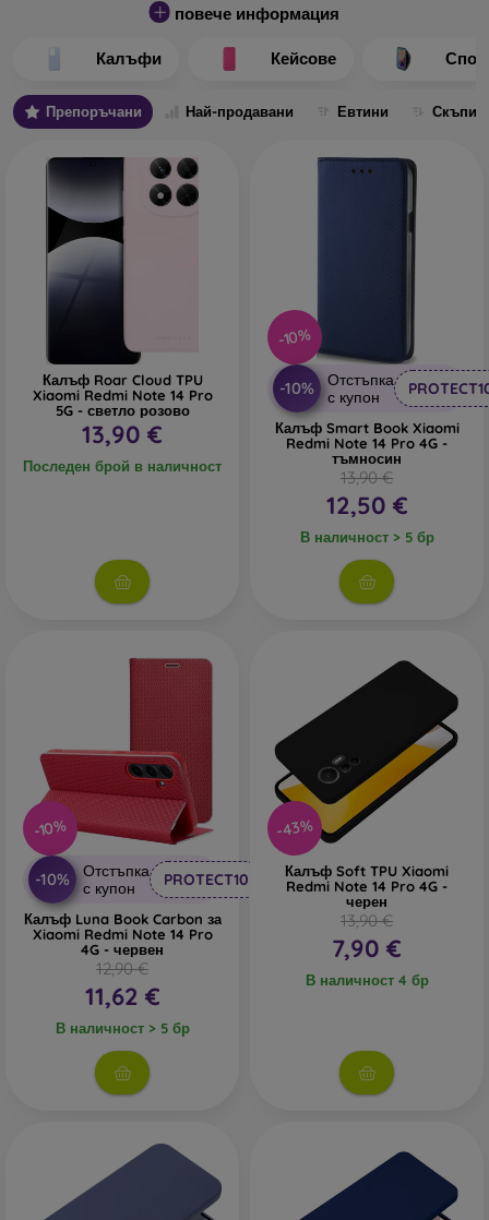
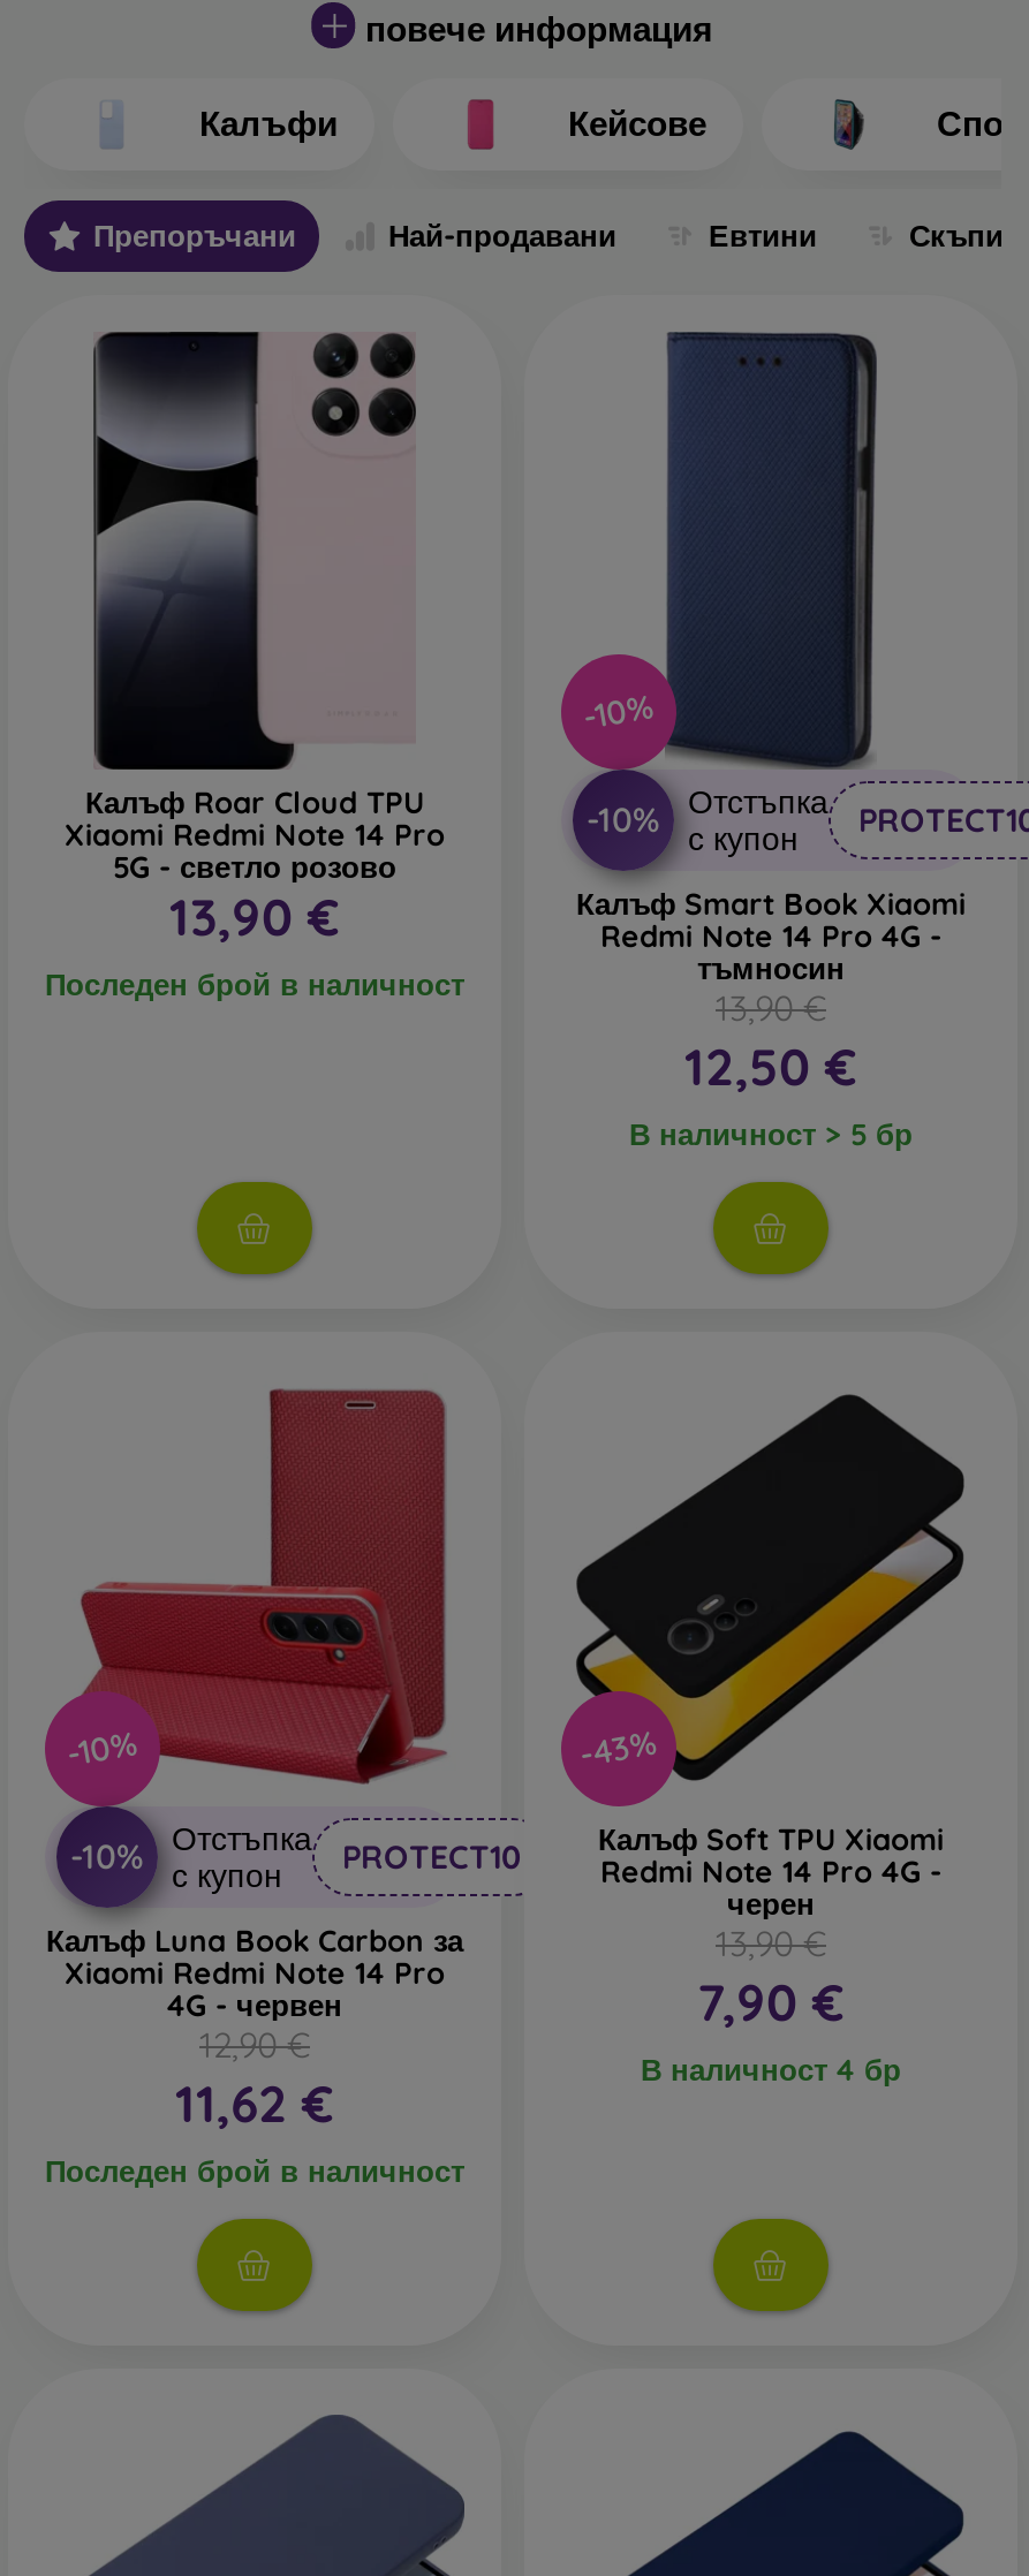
[55,1019,189,1036] В наличност > 5 бр -> [45,2152,464,2188] Последен брой в наличност

